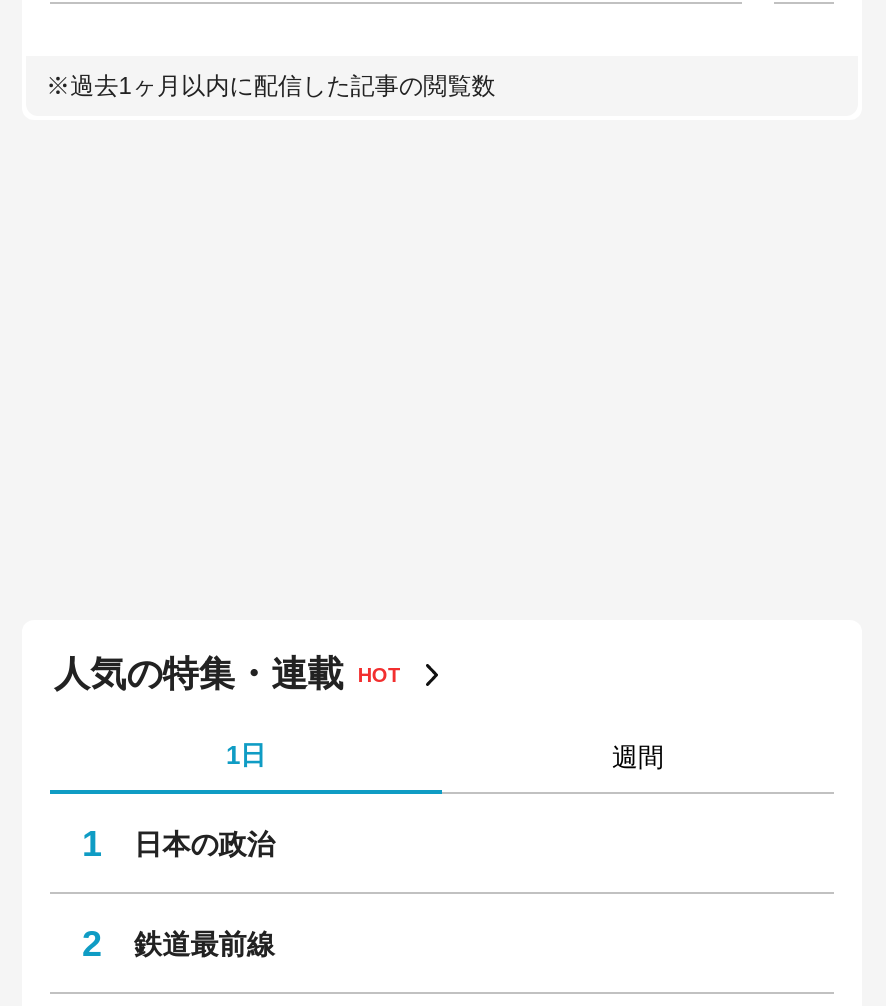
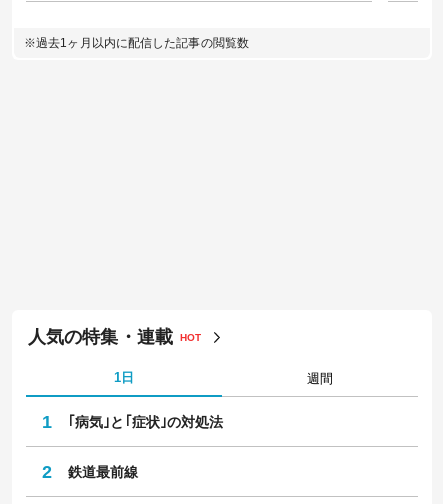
[134,829,275,861] 日本の政治 -> [68,414,223,430] ｢病気｣と｢症状｣の対処法

